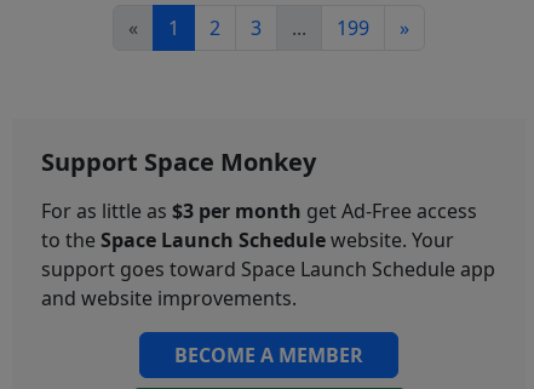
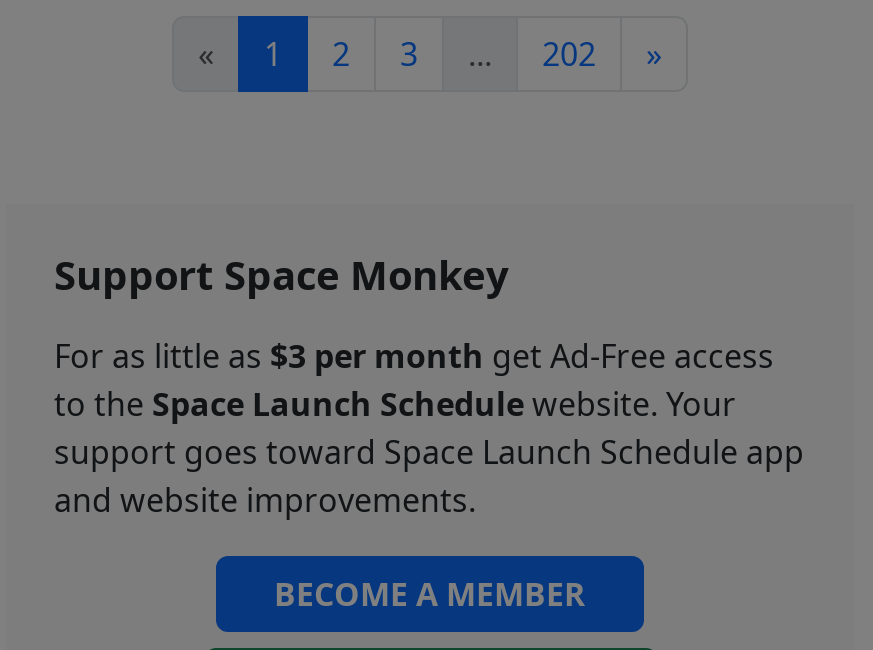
[337,15,369,41] 199 -> [542,32,596,76] 202

